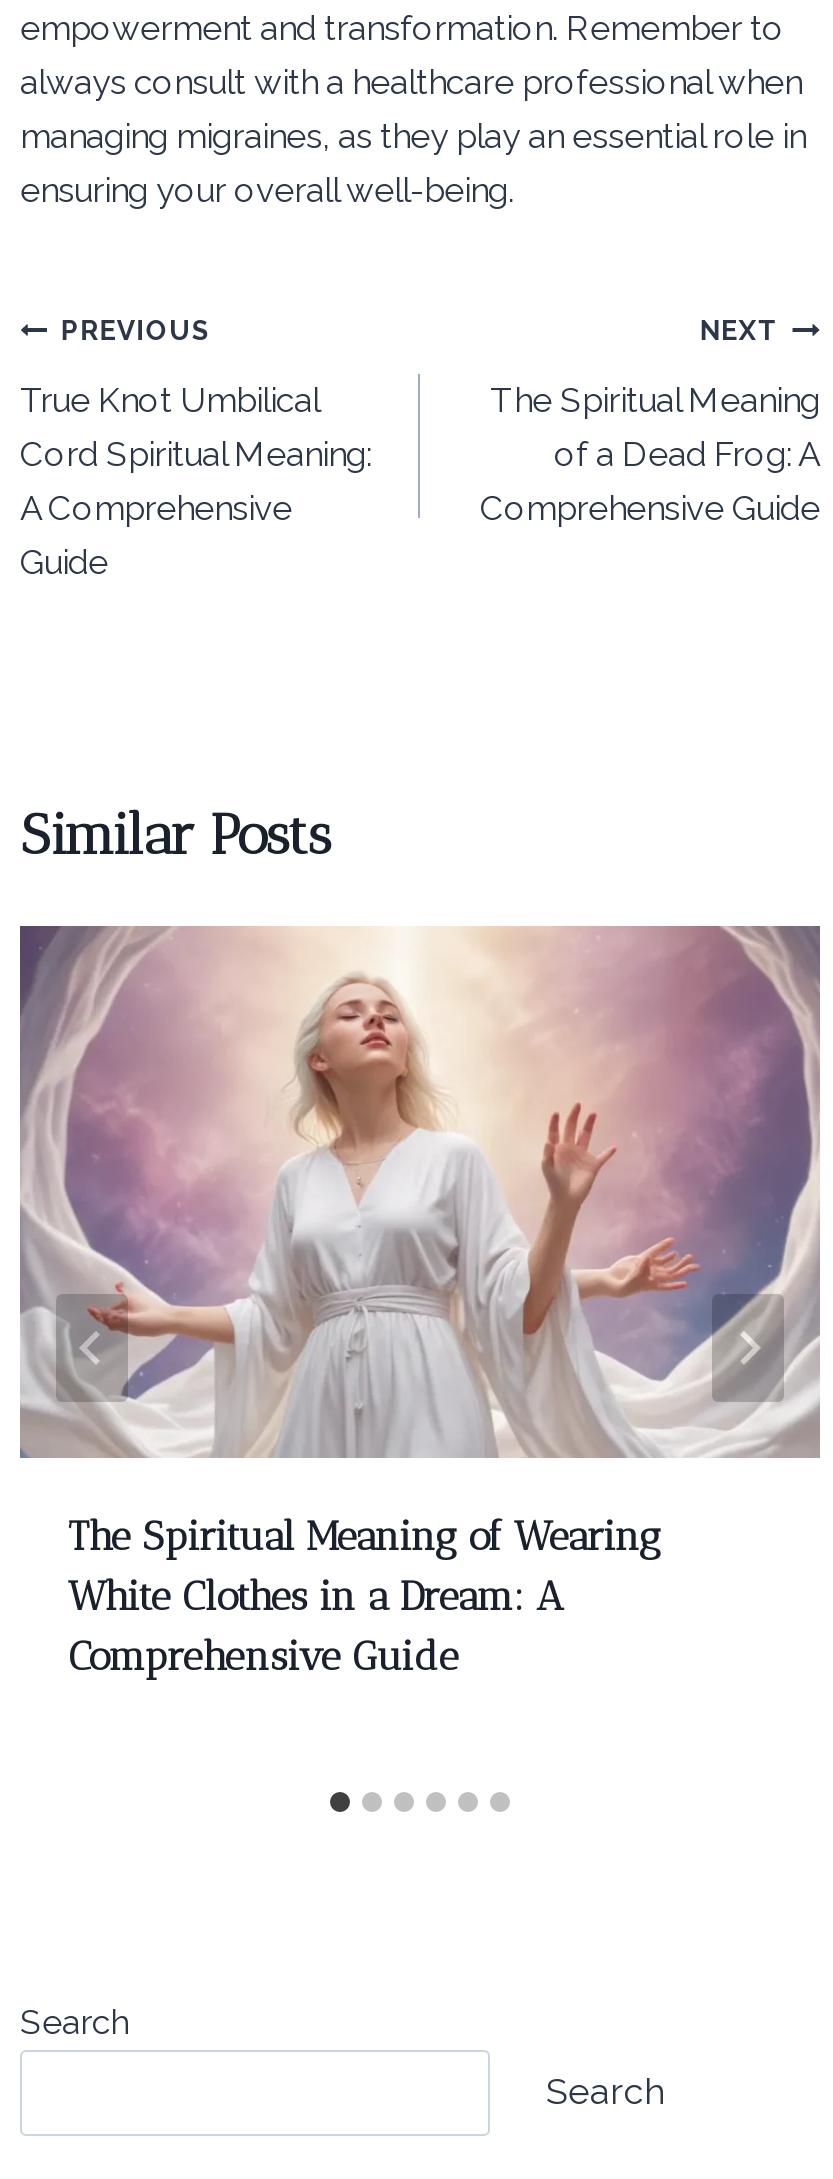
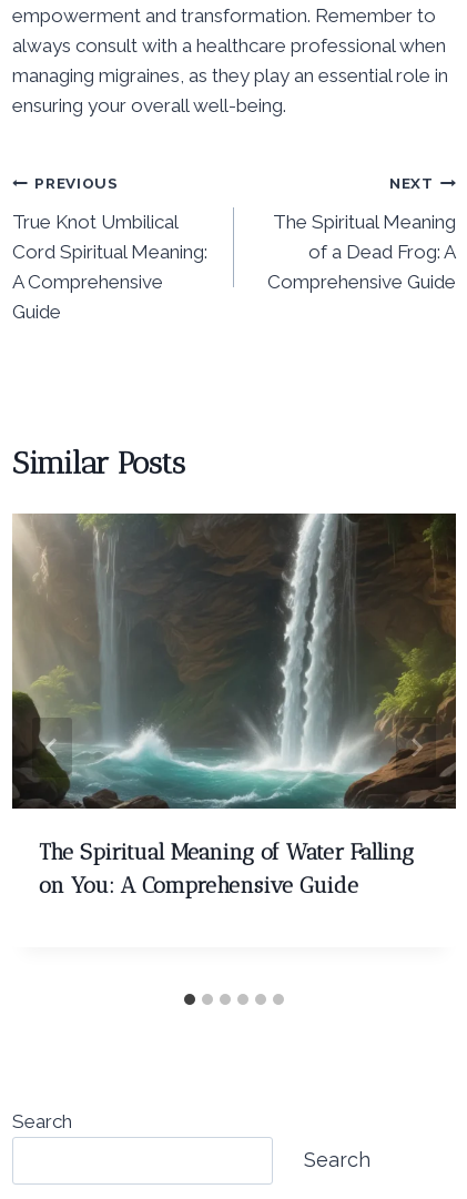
[18,924,822,1681] [image] | The Spiritual Meaning of Wearing | White Clothes in a Dream: A | Comprehensive Guide -> [11,512,457,899] [image] | The Spiritual Meaning of Water Falling | on You: A Comprehensive Guide

